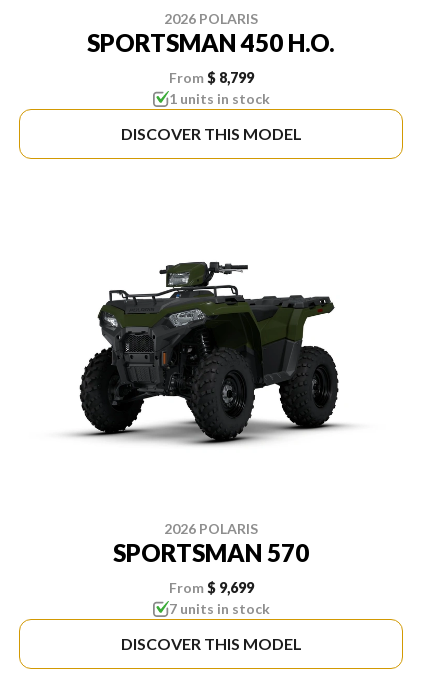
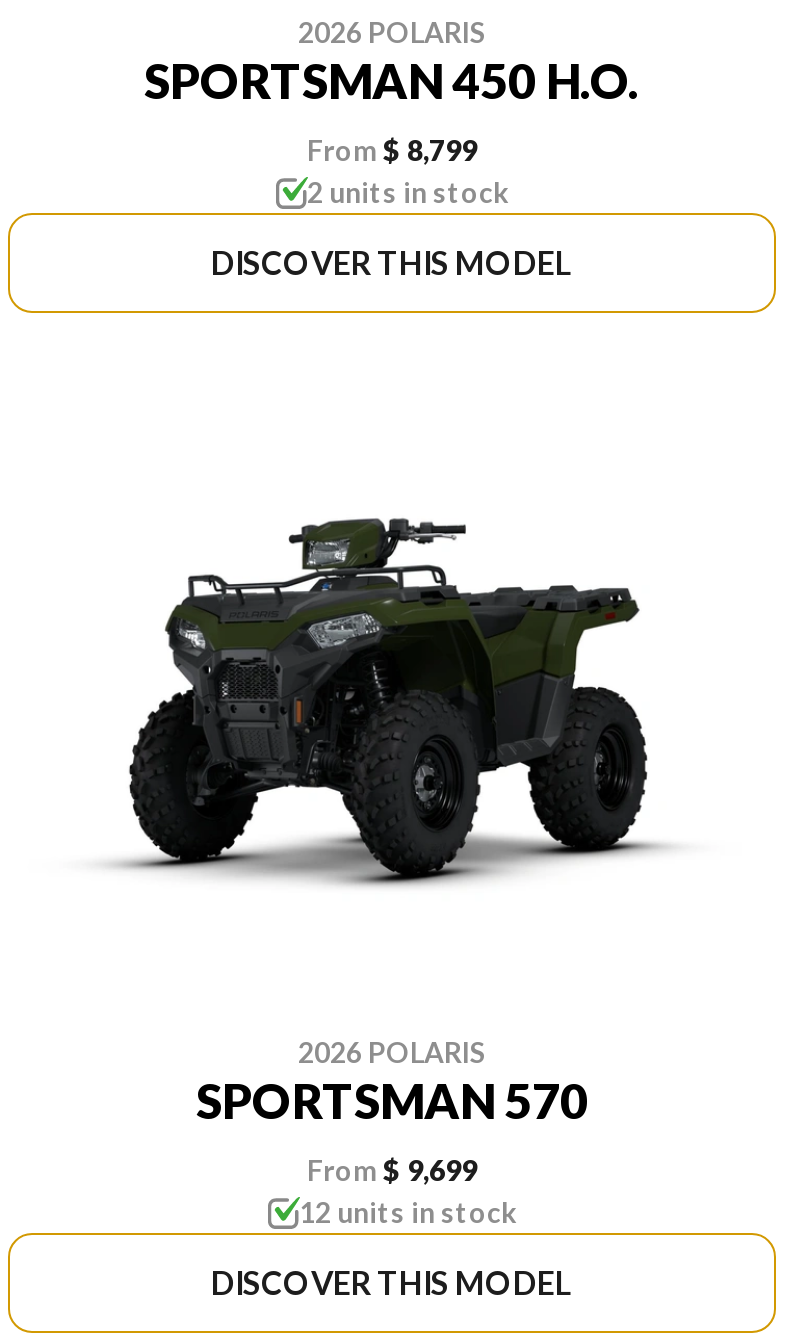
[168,90,269,107] 1 units in stock -> [307,175,509,209] 2 units in stock
[168,600,269,617] 7 units in stock -> [299,1195,517,1229] 12 units in stock

